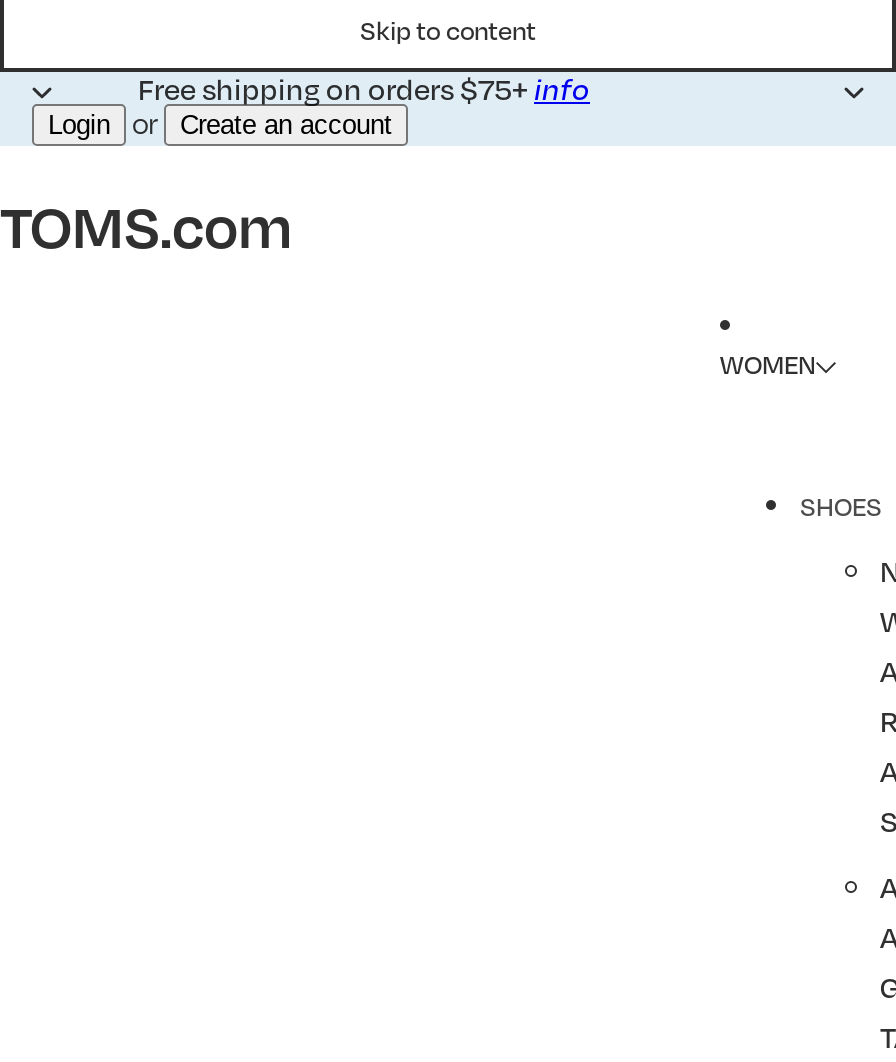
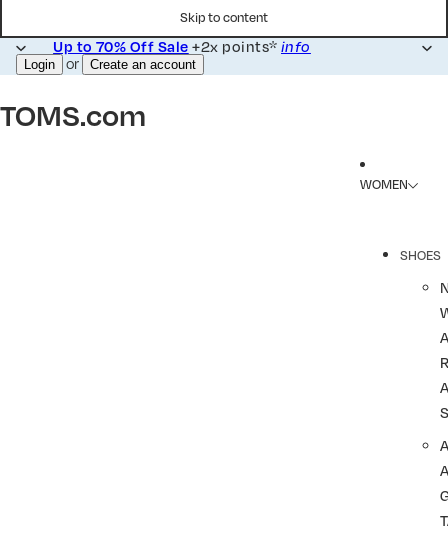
[138,70,590,106] Free shipping on orders $75+info -> [53,37,311,55] Up to 70% Off Sale+2x points*info

